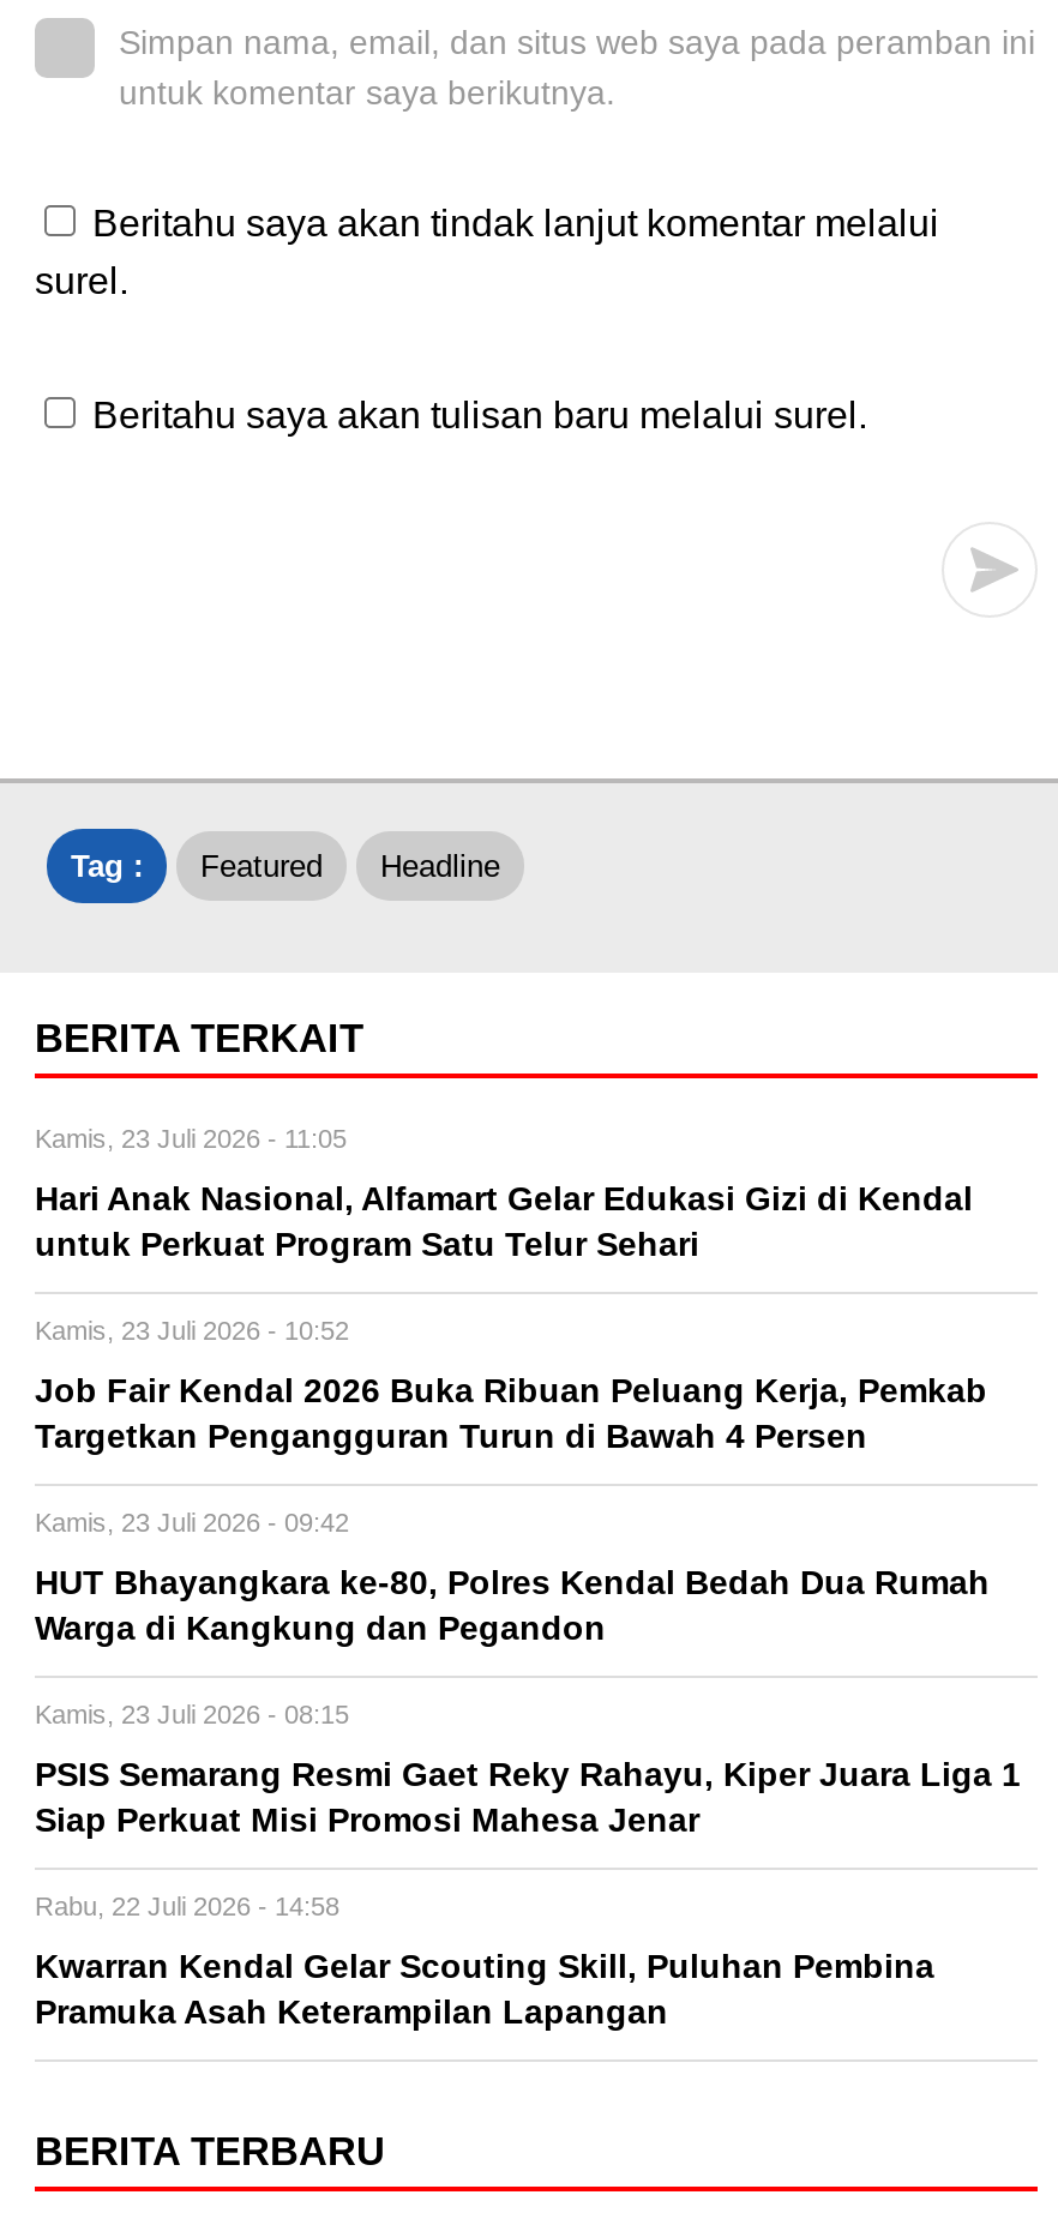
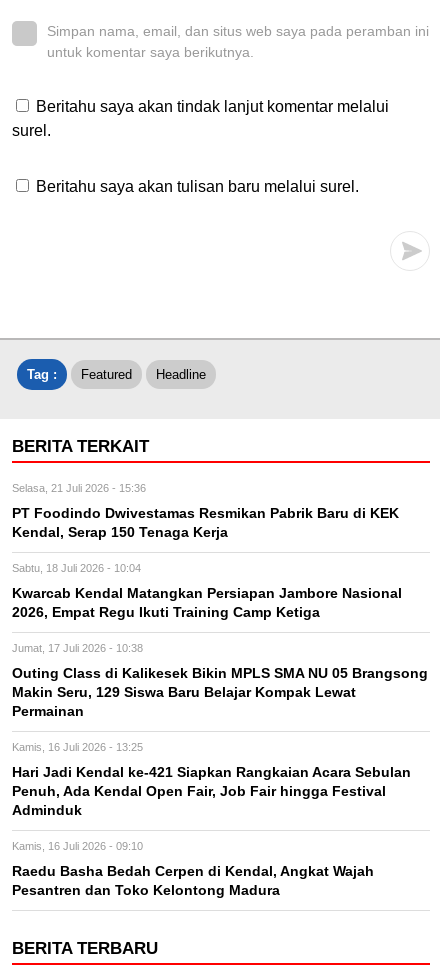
[35,1125,347,1154] Kamis, 23 Juli 2026 - 11:05 -> [12,482,146,494] Selasa, 21 Juli 2026 - 15:36
[35,1182,973,1264] Hari Anak Nasional, Alfamart Gelar Edukasi Gizi di Kendal | untuk Perkuat Program Satu Telur Sehari -> [12,506,399,540] PT Foodindo Dwivestamas Resmikan Pabrik Baru di KEK | Kendal, Serap 150 Tenaga Kerja
[35,1317,349,1346] Kamis, 23 Juli 2026 - 10:52 -> [12,562,141,574] Sabtu, 18 Juli 2026 - 10:04
[35,1374,987,1456] Job Fair Kendal 2026 Buka Ribuan Peluang Kerja, Pemkab | Targetkan Pengangguran Turun di Bawah 4 Persen -> [12,586,402,620] Kwarcab Kendal Matangkan Persiapan Jambore Nasional | 2026, Empat Regu Ikuti Training Camp Ketiga
[35,1509,349,1537] Kamis, 23 Juli 2026 - 09:42 -> [12,642,143,654] Jumat, 17 Juli 2026 - 10:38
[35,1566,990,1648] HUT Bhayangkara ke-80, Polres Kendal Bedah Dua Rumah | Warga di Kangkung dan Pegandon -> [12,666,428,719] Outing Class di Kalikesek Bikin MPLS SMA NU 05 Brangsong | Makin Seru, 129 Siswa Baru Belajar Kompak Lewat | Permainan
[35,1701,349,1729] Kamis, 23 Juli 2026 - 08:15 -> [12,741,143,753] Kamis, 16 Juli 2026 - 13:25
[35,1758,1021,1840] PSIS Semarang Resmi Gaet Reky Rahayu, Kiper Juara Liga 1 | Siap Perkuat Misi Promosi Mahesa Jenar -> [12,765,411,818] Hari Jadi Kendal ke-421 Siapkan Rangkaian Acara Sebulan | Penuh, Ada Kendal Open Fair, Job Fair hingga Festival | Adminduk
[35,1893,339,1921] Rabu, 22 Juli 2026 - 14:58 -> [12,840,143,852] Kamis, 16 Juli 2026 - 09:10
[35,1950,934,2032] Kwarran Kendal Gelar Scouting Skill, Puluhan Pembina | Pramuka Asah Keterampilan Lapangan -> [12,864,374,898] Raedu Basha Bedah Cerpen di Kendal, Angkat Wajah | Pesantren dan Toko Kelontong Madura

